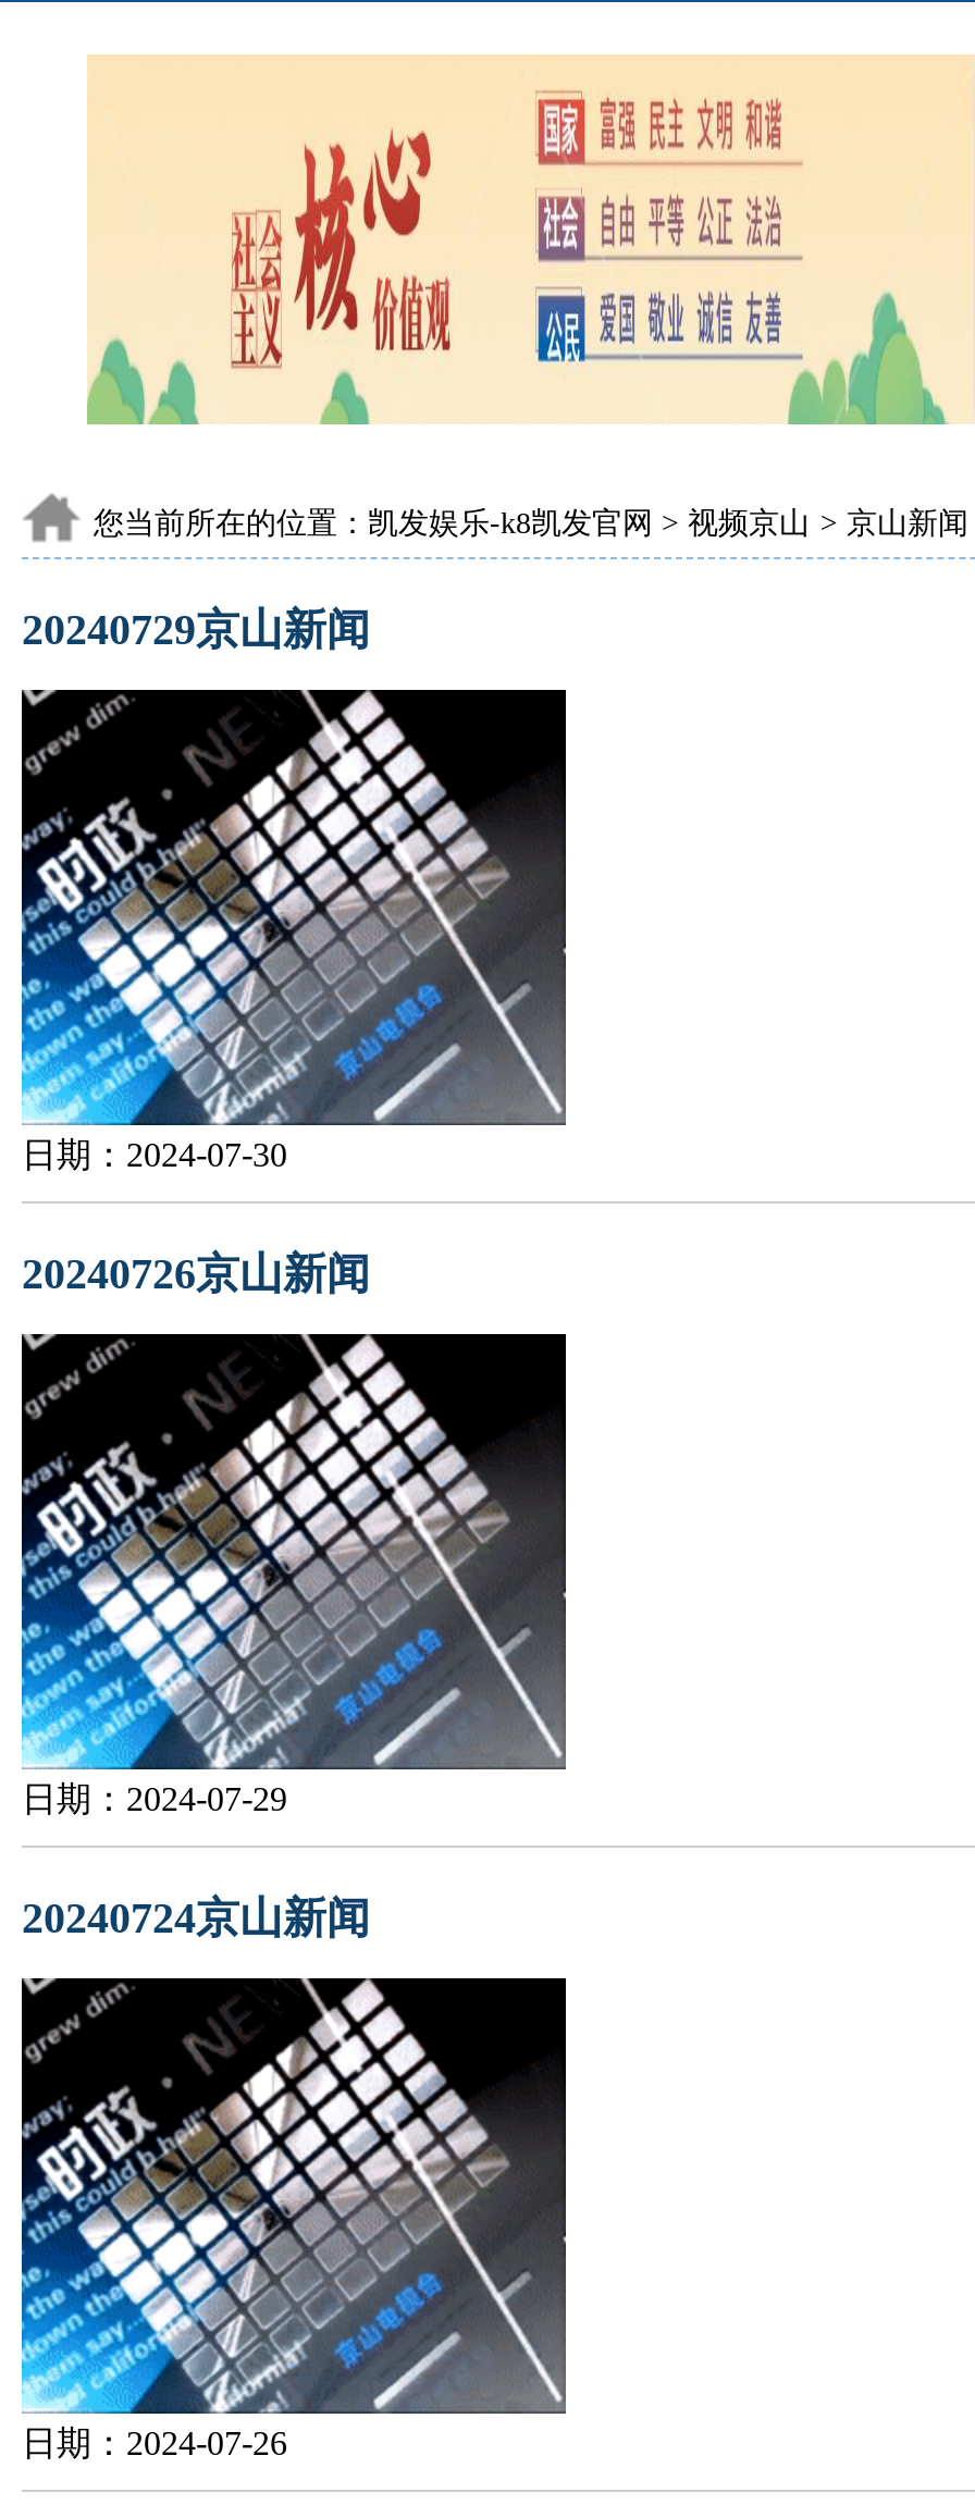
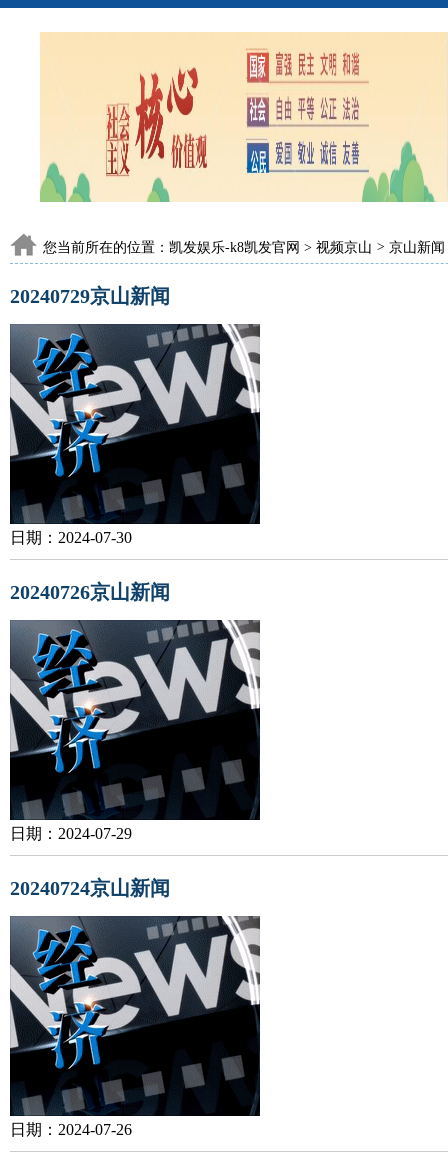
[20,688,568,1127] [image] -> [9,323,260,525] [image]
[20,1332,568,1772] [image] -> [9,619,260,821] [image]
[20,1976,568,2416] [image] -> [9,915,260,1117] [image]

